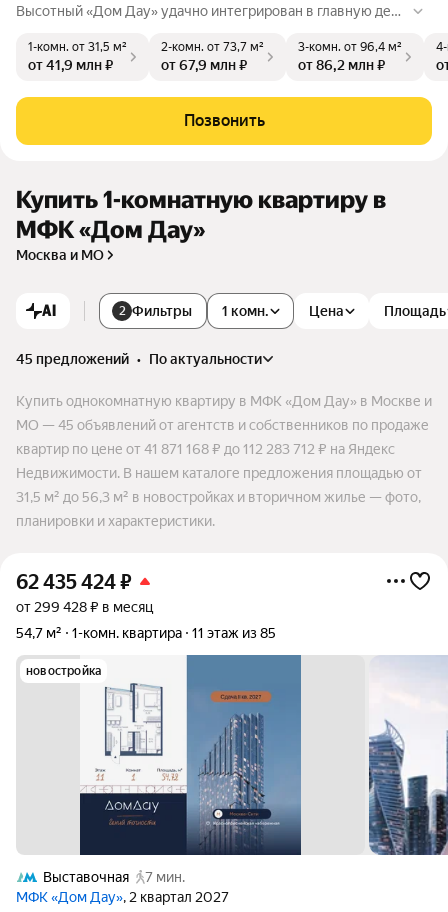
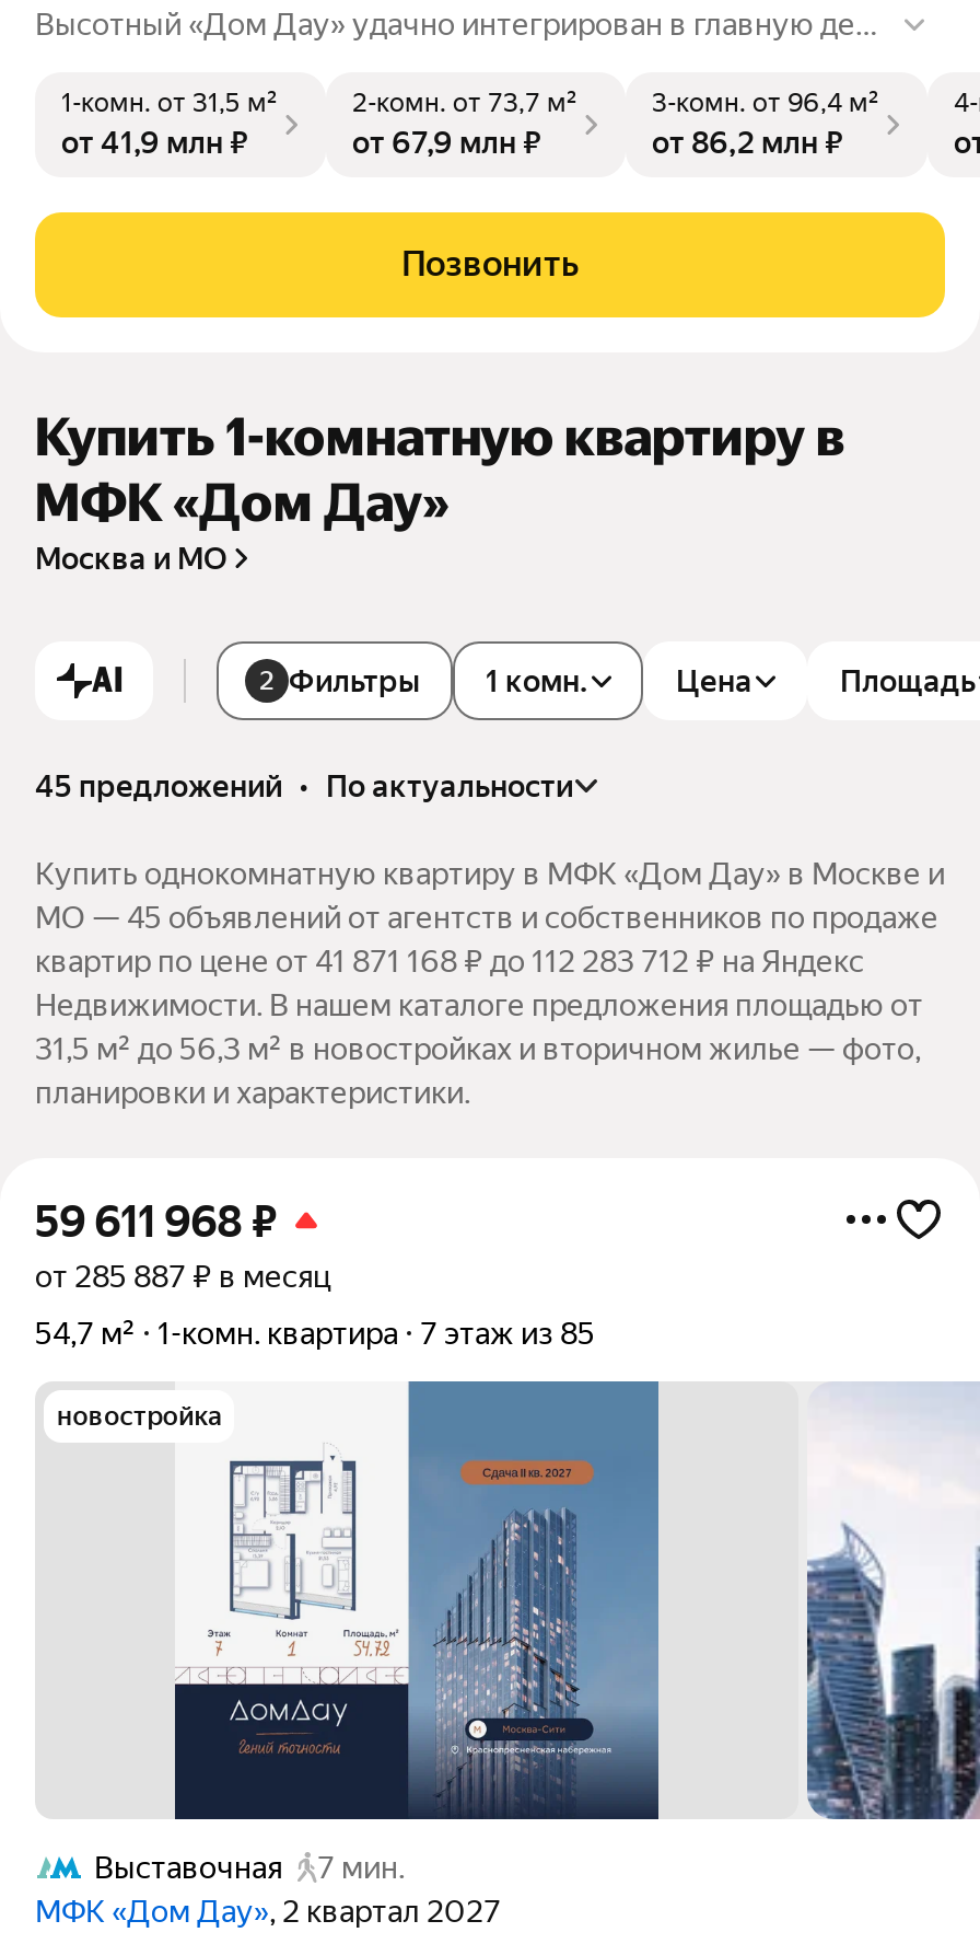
[16,570,132,594] 62 435 424 ₽ -> [35,1195,278,1248] 59 611 968 ₽
[16,599,153,615] от 299 428 ₽ в месяц -> [35,1259,330,1294] от 285 887 ₽ в месяц
[192,625,276,641] 11 этаж из 85 -> [420,1315,595,1351] 7 этаж из 85
[104,682,164,764] [image] -> [227,1443,357,1622] [image]

